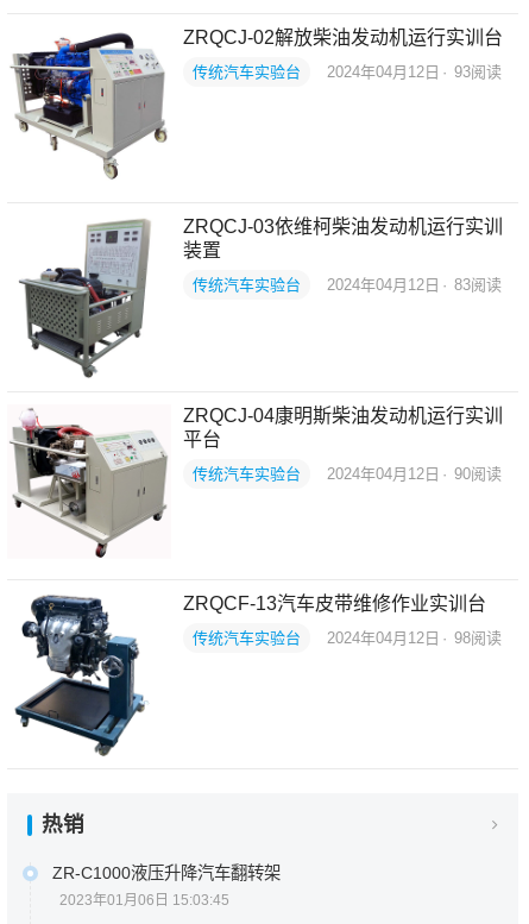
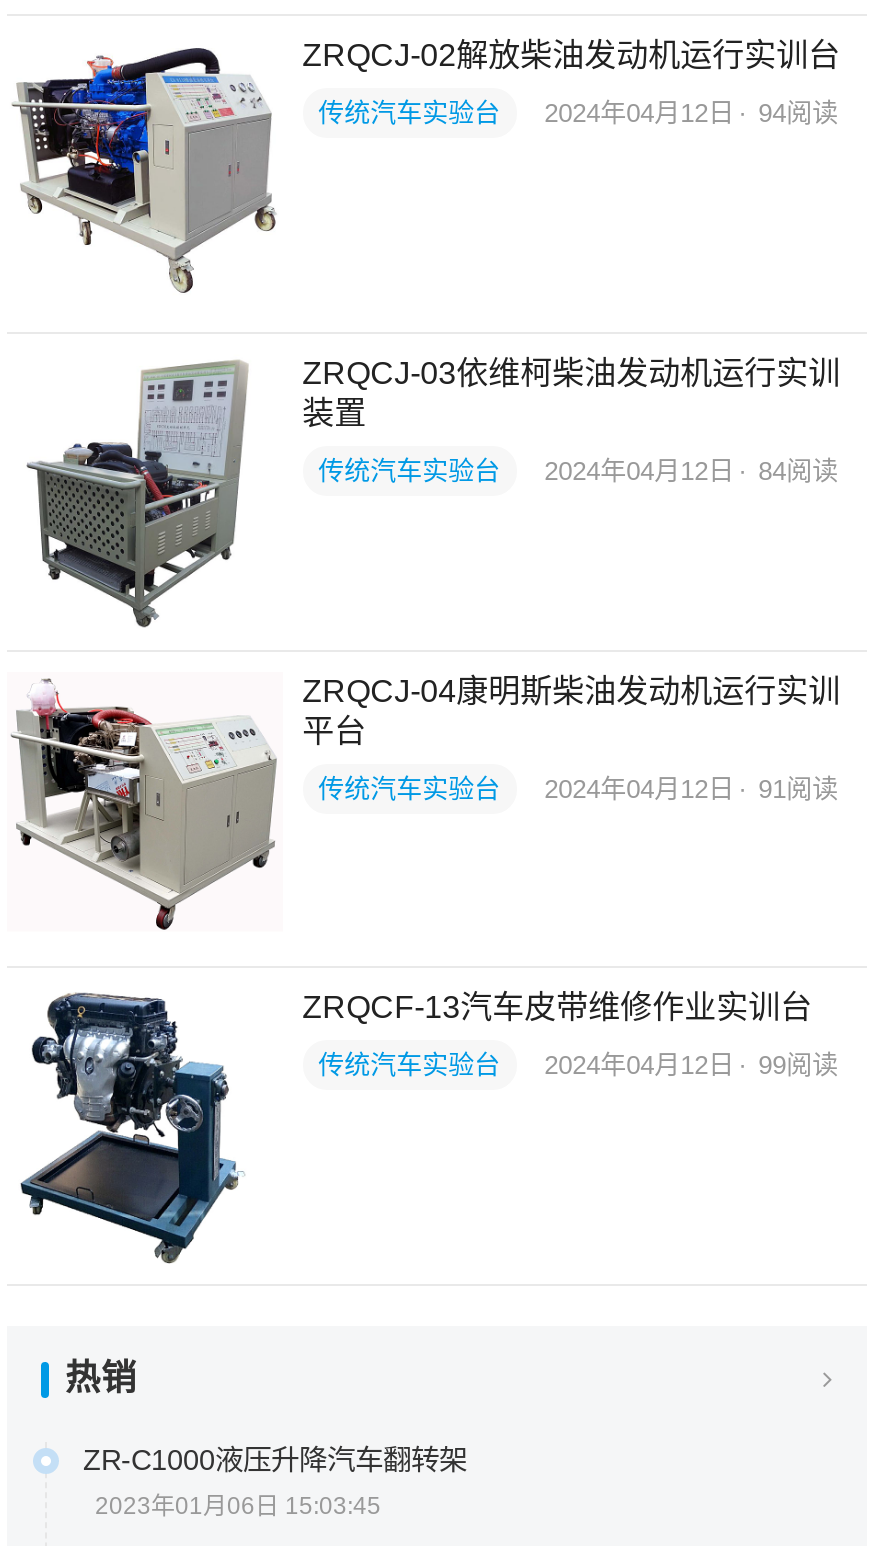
[192,63,501,81] 传统汽车实验台 2024年04月12日 · 93阅读 -> [318,99,838,129] 传统汽车实验台 2024年04月12日 · 94阅读
[192,276,501,294] 传统汽车实验台 2024年04月12日 · 83阅读 -> [318,456,838,486] 传统汽车实验台 2024年04月12日 · 84阅读
[192,464,501,482] 传统汽车实验台 2024年04月12日 · 90阅读 -> [318,773,838,803] 传统汽车实验台 2024年04月12日 · 91阅读
[192,629,501,647] 传统汽车实验台 2024年04月12日 · 98阅读 -> [318,1050,838,1080] 传统汽车实验台 2024年04月12日 · 99阅读

